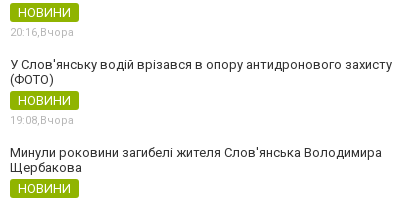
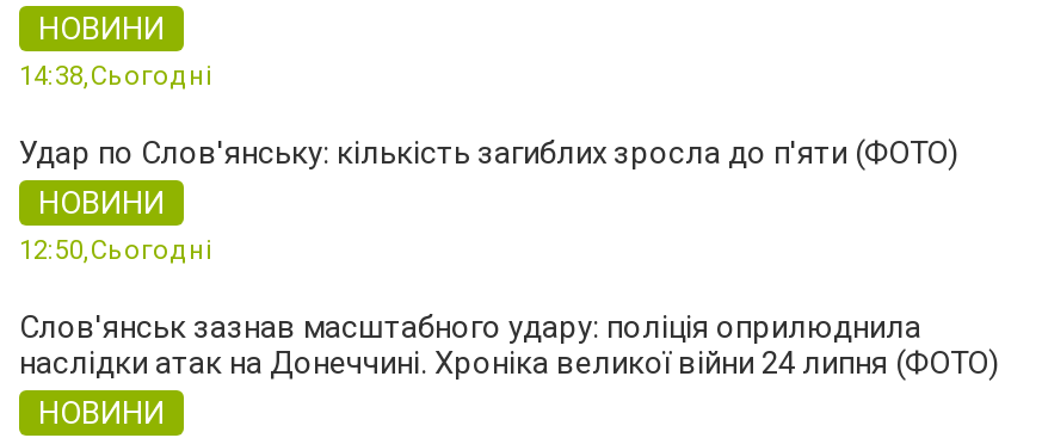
[10,26,74,39] 20:16,Вчора -> [19,60,212,91] 14:38,Сьогодні
[10,57,392,87] У Слов'янську водій врізався в опору антидронового захисту | (ФОТО) -> [19,134,960,170] Удар по Слов'янську: кількість загиблих зросла до п'яти (ФОТО)
[10,114,74,127] 19:08,Вчора -> [19,235,212,266] 12:50,Сьогодні
[10,145,382,175] Минули роковини загибелі жителя Слов'янська Володимира | Щербакова -> [19,309,1000,380] Слов'янськ зазнав масштабного удару: поліція оприлюднила | наслідки атак на Донеччині. Хроніка великої війни 24 липня (ФОТО)

